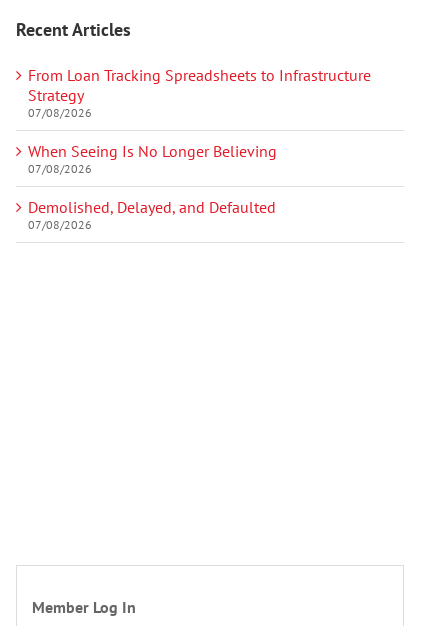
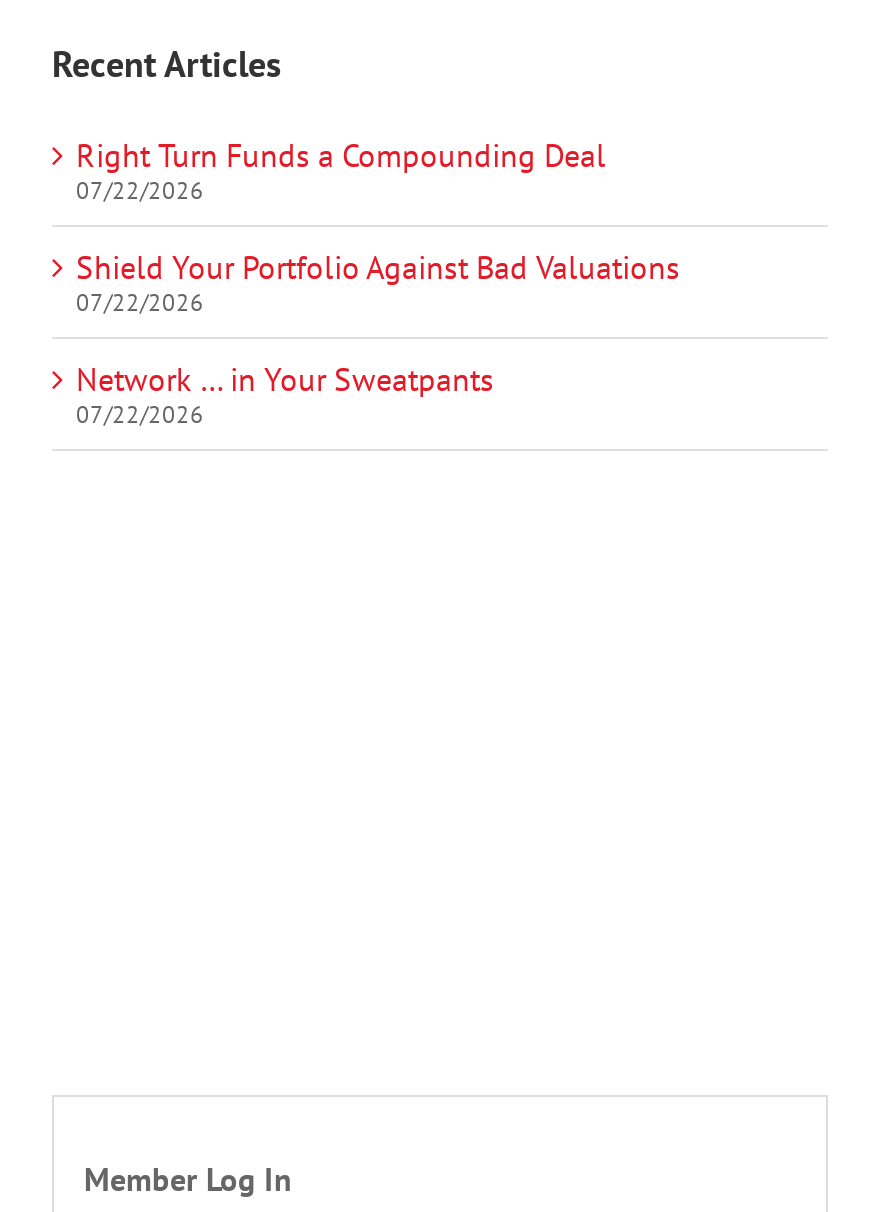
[28,65,371,120] From Loan Tracking Spreadsheets to Infrastructure | Strategy | 07/08/2026 -> [76,134,606,204] Right Turn Funds a Compounding Deal | 07/22/2026
[28,141,277,176] When Seeing Is No Longer Believing | 07/08/2026 -> [76,246,680,316] Shield Your Portfolio Against Bad Valuations | 07/22/2026
[28,197,276,232] Demolished, Delayed, and Defaulted | 07/08/2026 -> [76,358,494,428] Network … in Your Sweatpants | 07/22/2026

